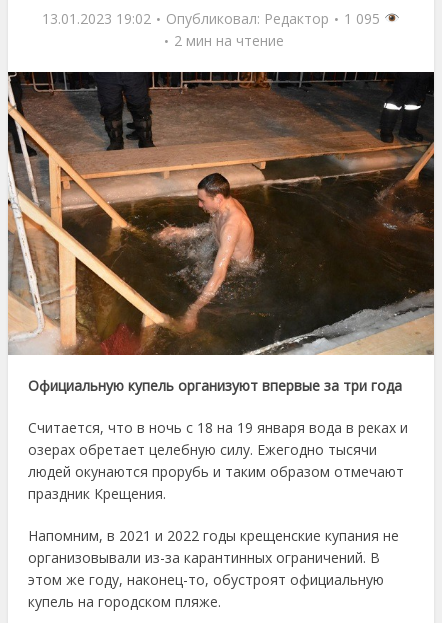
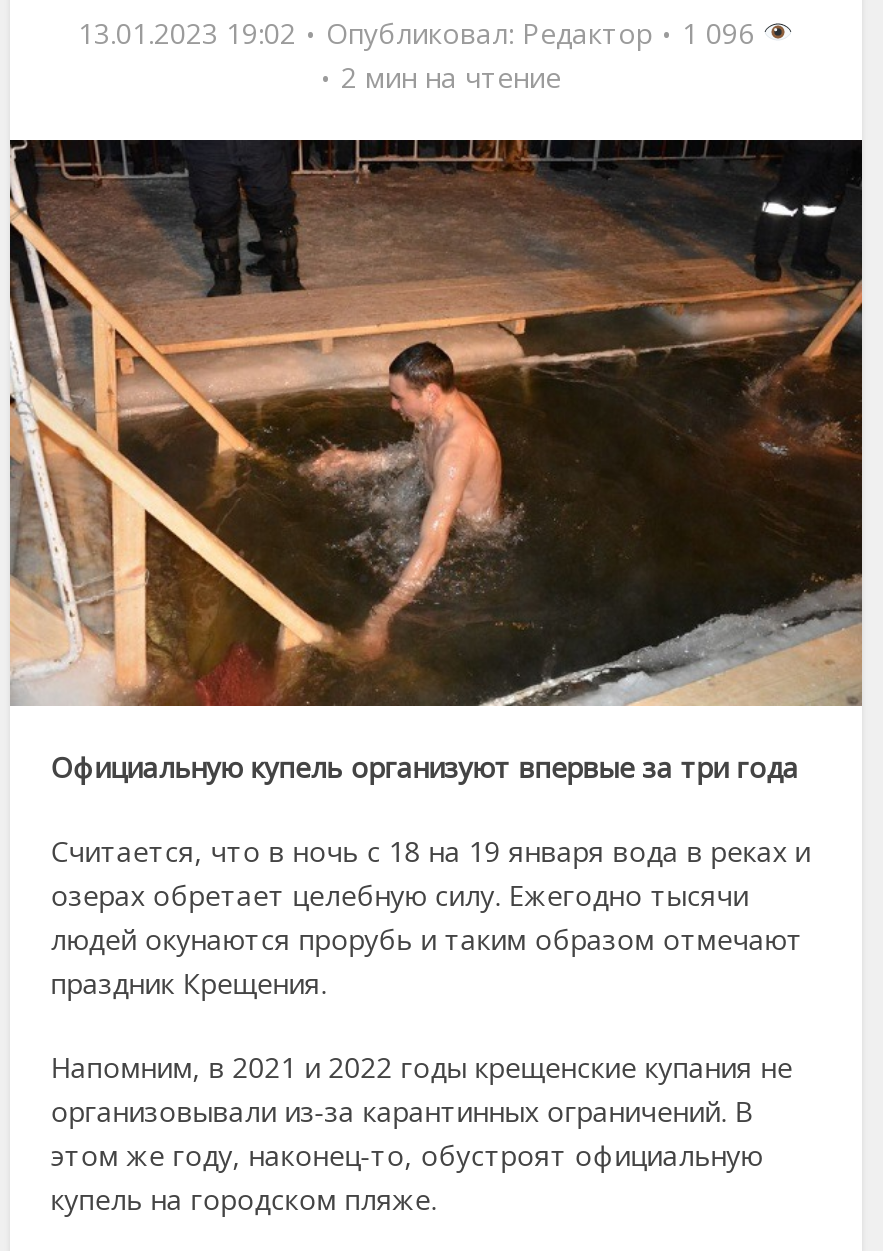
[42,9,384,28] 13.01.2023 19:02 Опубликовал: Редактор 1 095 -> [78,13,762,51] 13.01.2023 19:02 Опубликовал: Редактор 1 096

